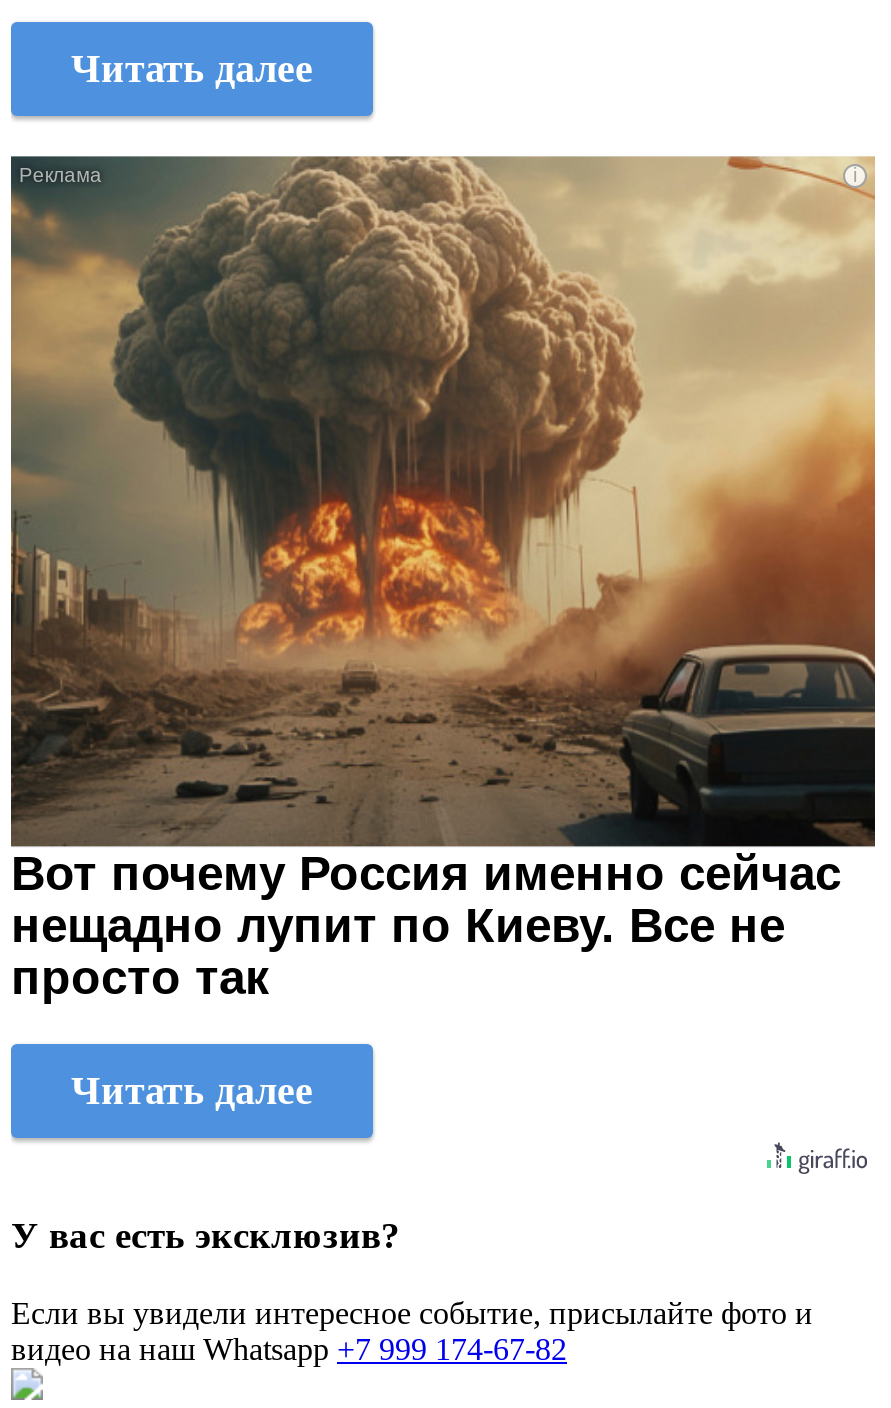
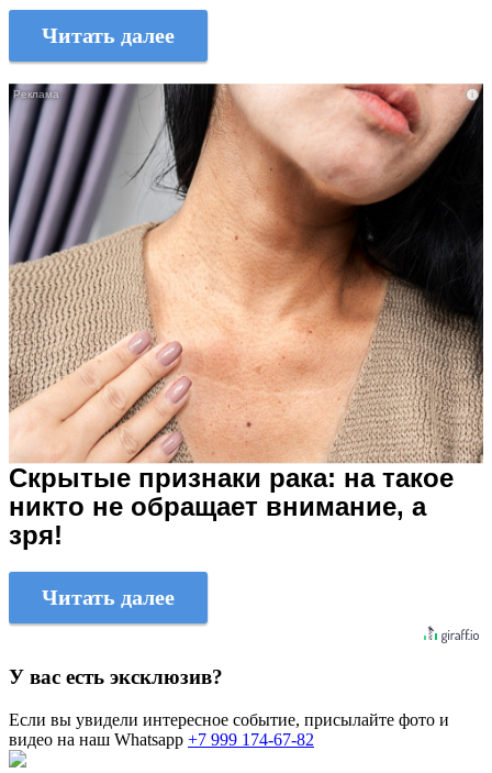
[9,154,877,1003] [image] | Вот почему Россия именно сейчас | нещадно лупит по Киеву. Все не | просто так -> [9,82,484,549] [image] | Скрытые признаки рака: на такое | никто не обращает внимание, а | зря!

